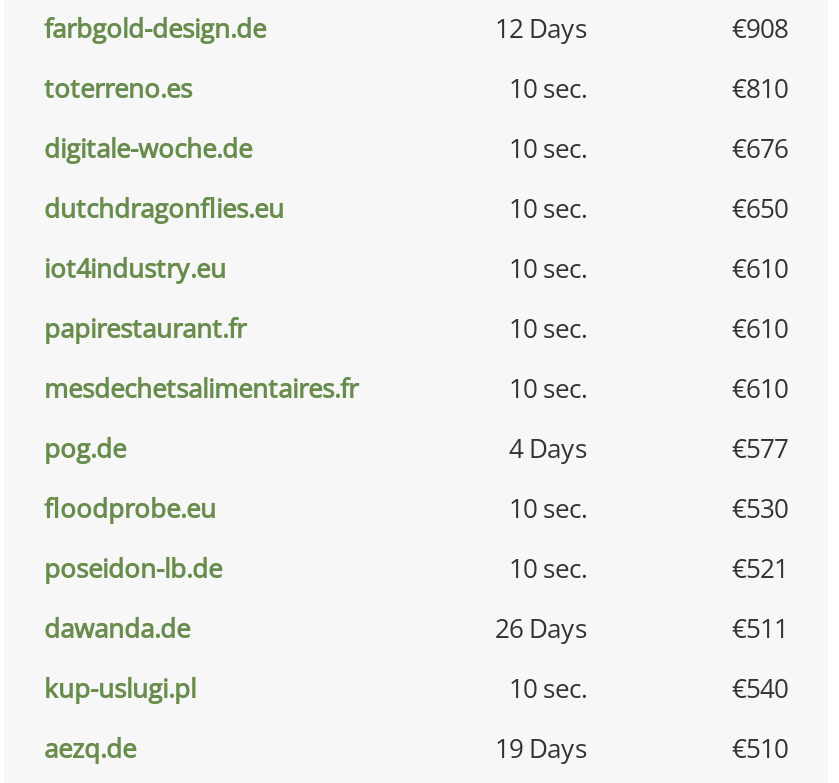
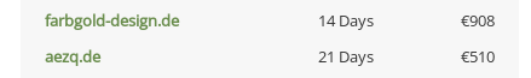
[495,10,587,46] 12 Days -> [318,10,373,31] 14 Days
[44,70,788,706] toterreno.es | 10 sec. | €810 | digitale-woche.de | 10 sec. | €676 | dutchdragonflies.eu | 10 sec. | €650 | iot4industry.eu | 10 sec. | €610 | papirestaurant.fr | 10 sec. | €610 | mesdechetsalimentaires.fr | 10 sec. | €610 | pog.de | 4 Days | €577 | floodprobe.eu | 10 sec. | €530 | poseidon-lb.de | 10 sec. | €521 | dawanda.de | 26 Days | €511 | kup-uslugi.pl | 10 sec. | €540 -> none
[495,730,587,766] 19 Days -> [318,46,373,67] 21 Days

